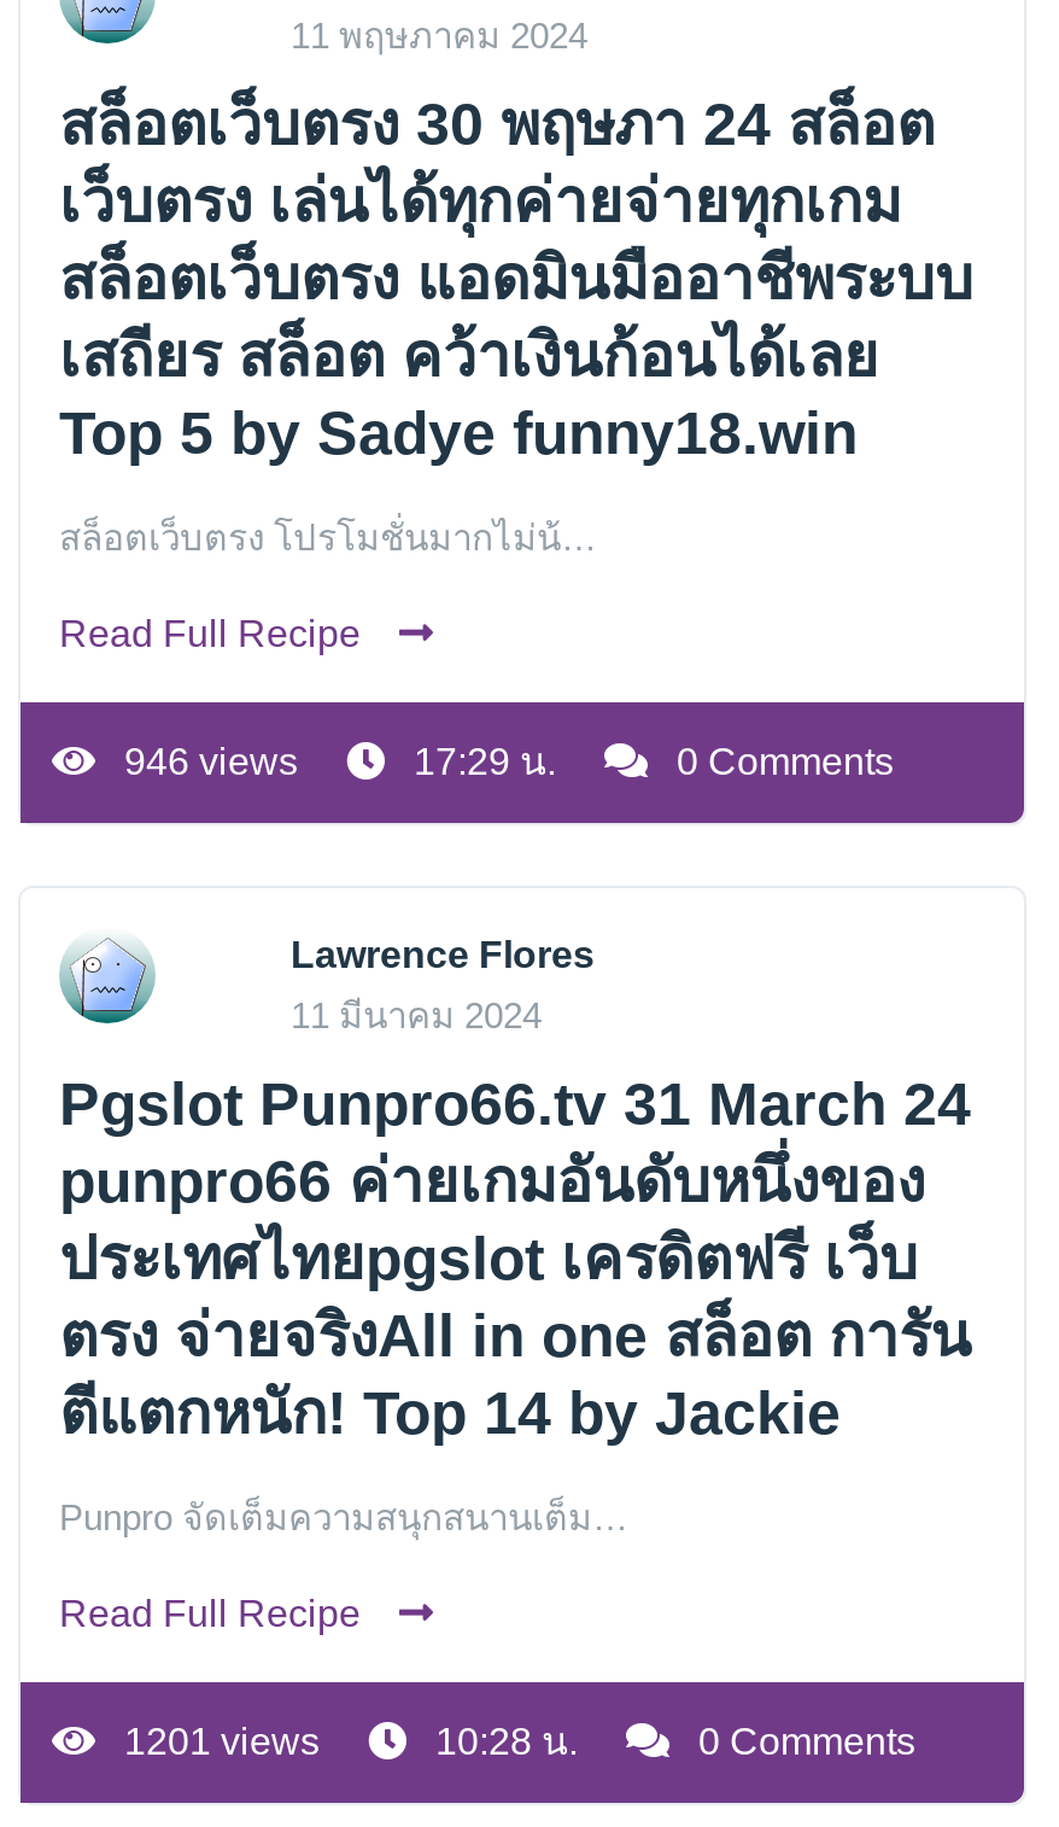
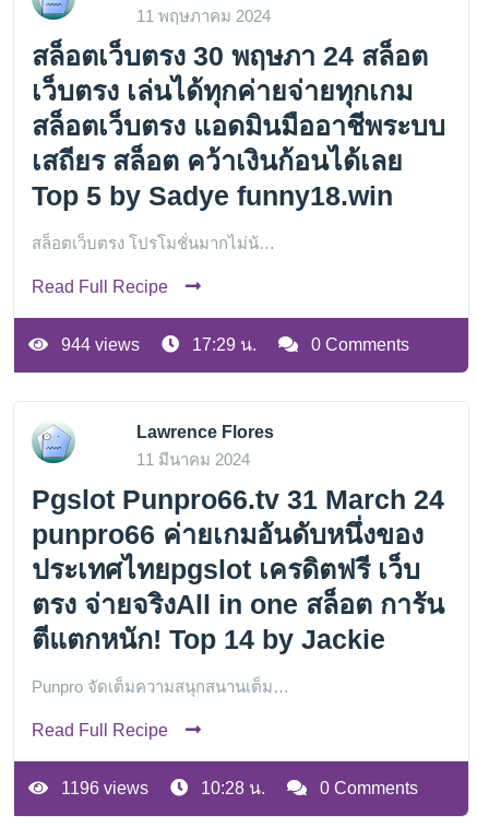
[115,741,298,782] 946 views -> [57,335,140,354] 944 views
[115,1721,320,1762] 1201 views -> [57,779,148,797] 1196 views

